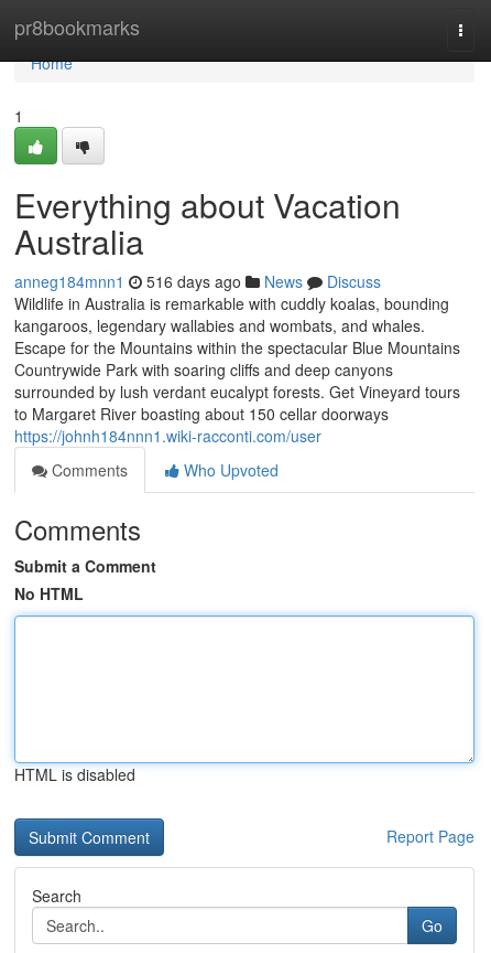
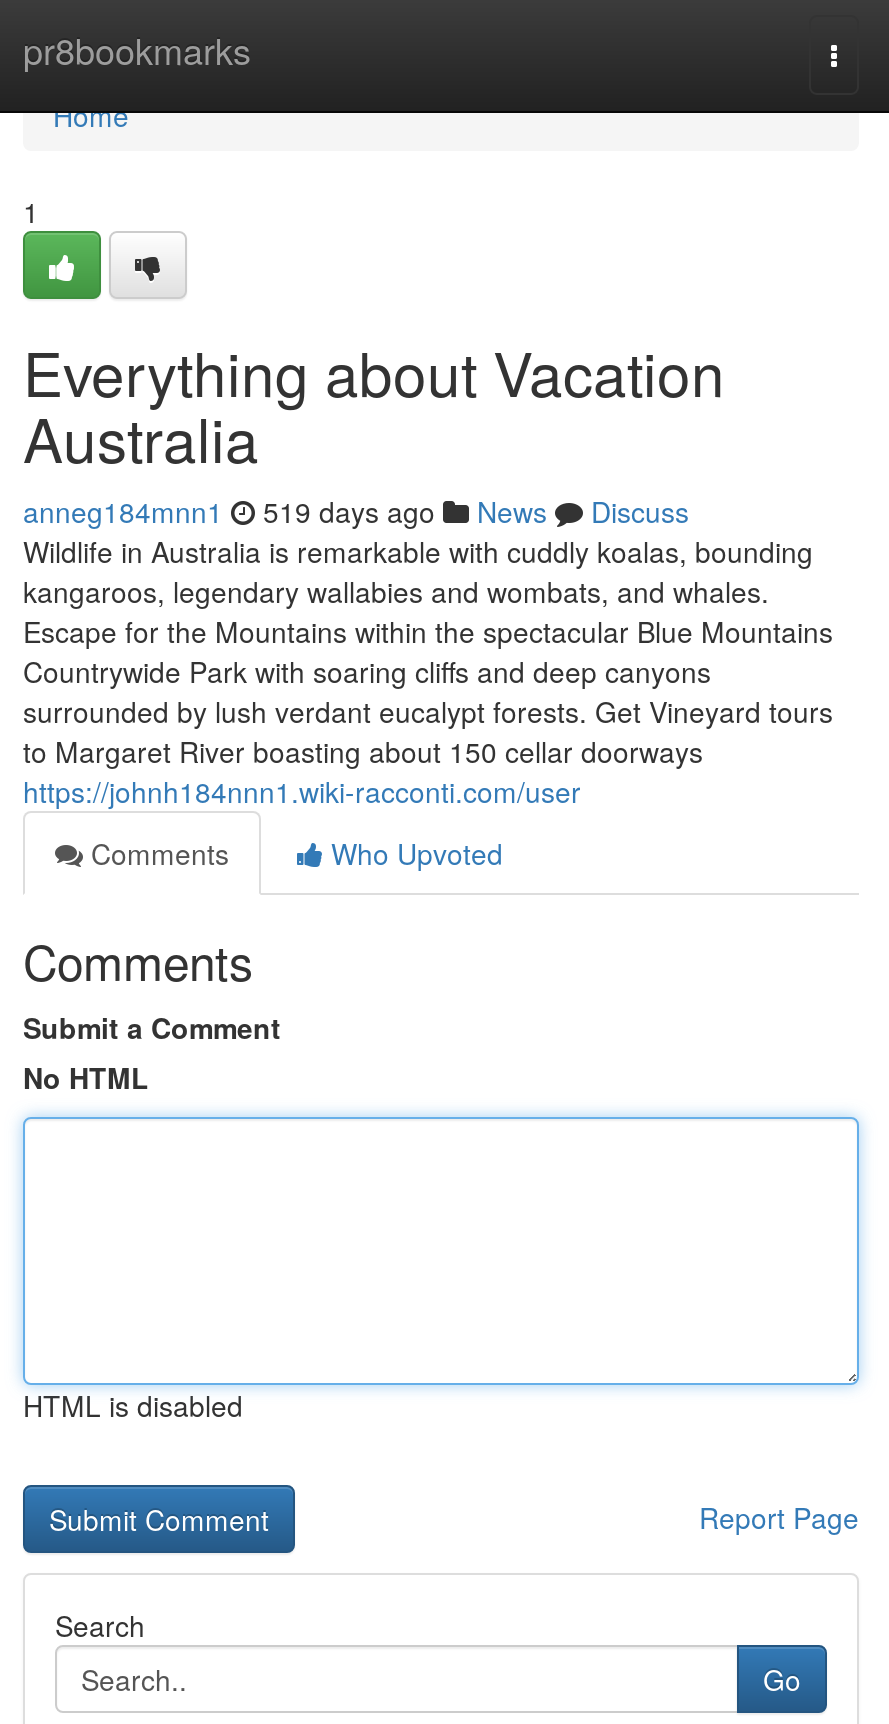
[14,270,381,292] anneg184mnn1 516 days ago News Discuss -> [23,491,689,531] anneg184mnn1 519 days ago News Discuss

